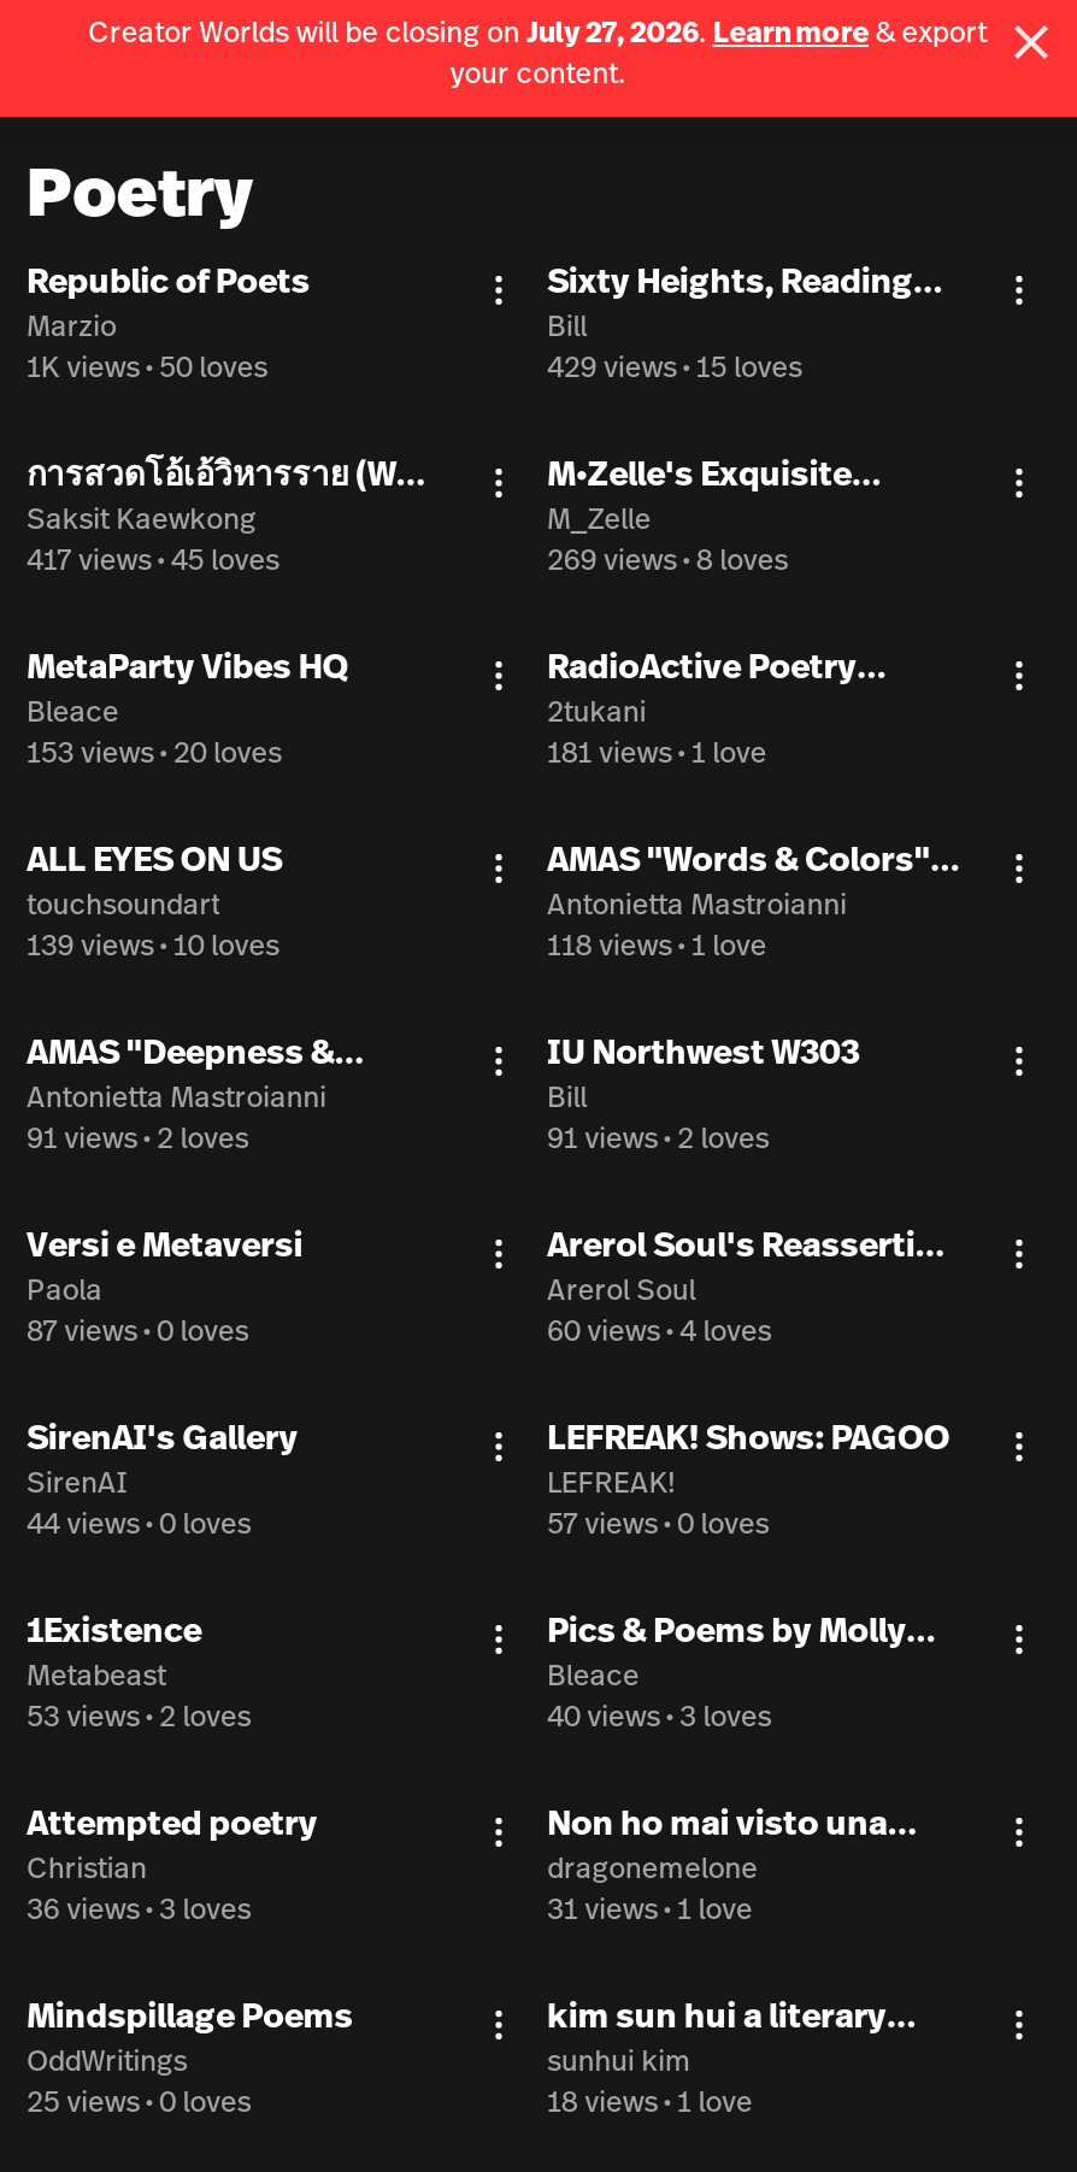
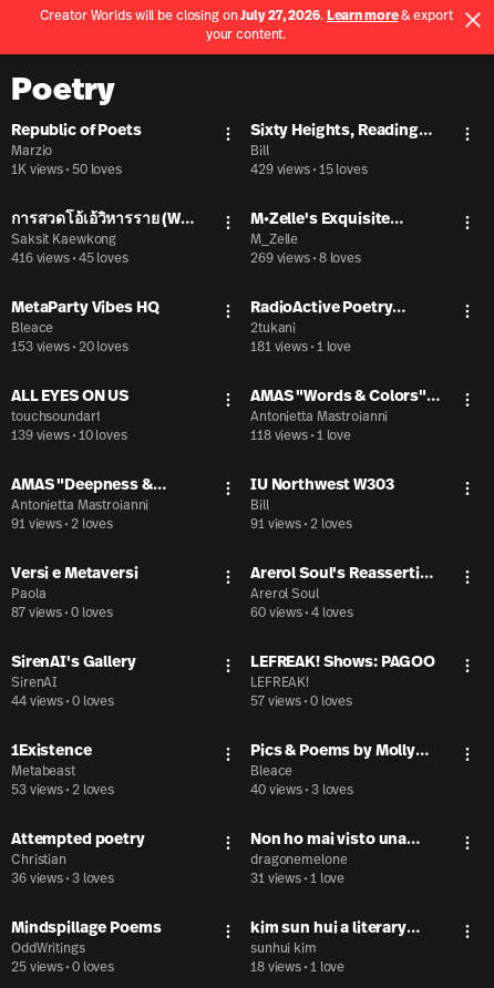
[27,548,279,577] 417 views • 45 loves -> [11,253,128,266] 416 views • 45 loves

